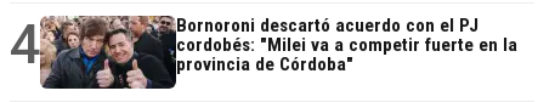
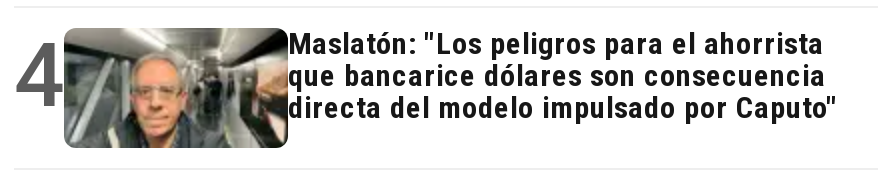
[44,15,517,90] [image] | Bornoroni descartó acuerdo con el PJ | cordobés: "Milei va a competir fuerte en la | provincia de Córdoba" -> [70,27,838,150] [image] | Maslatón: "Los peligros para el ahorrista | que bancarice dólares son consecuencia | directa del modelo impulsado por Caputo"

